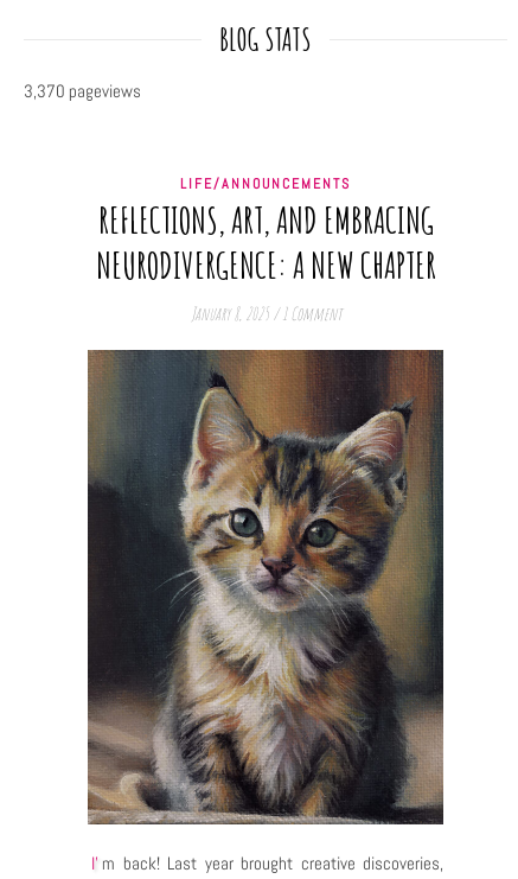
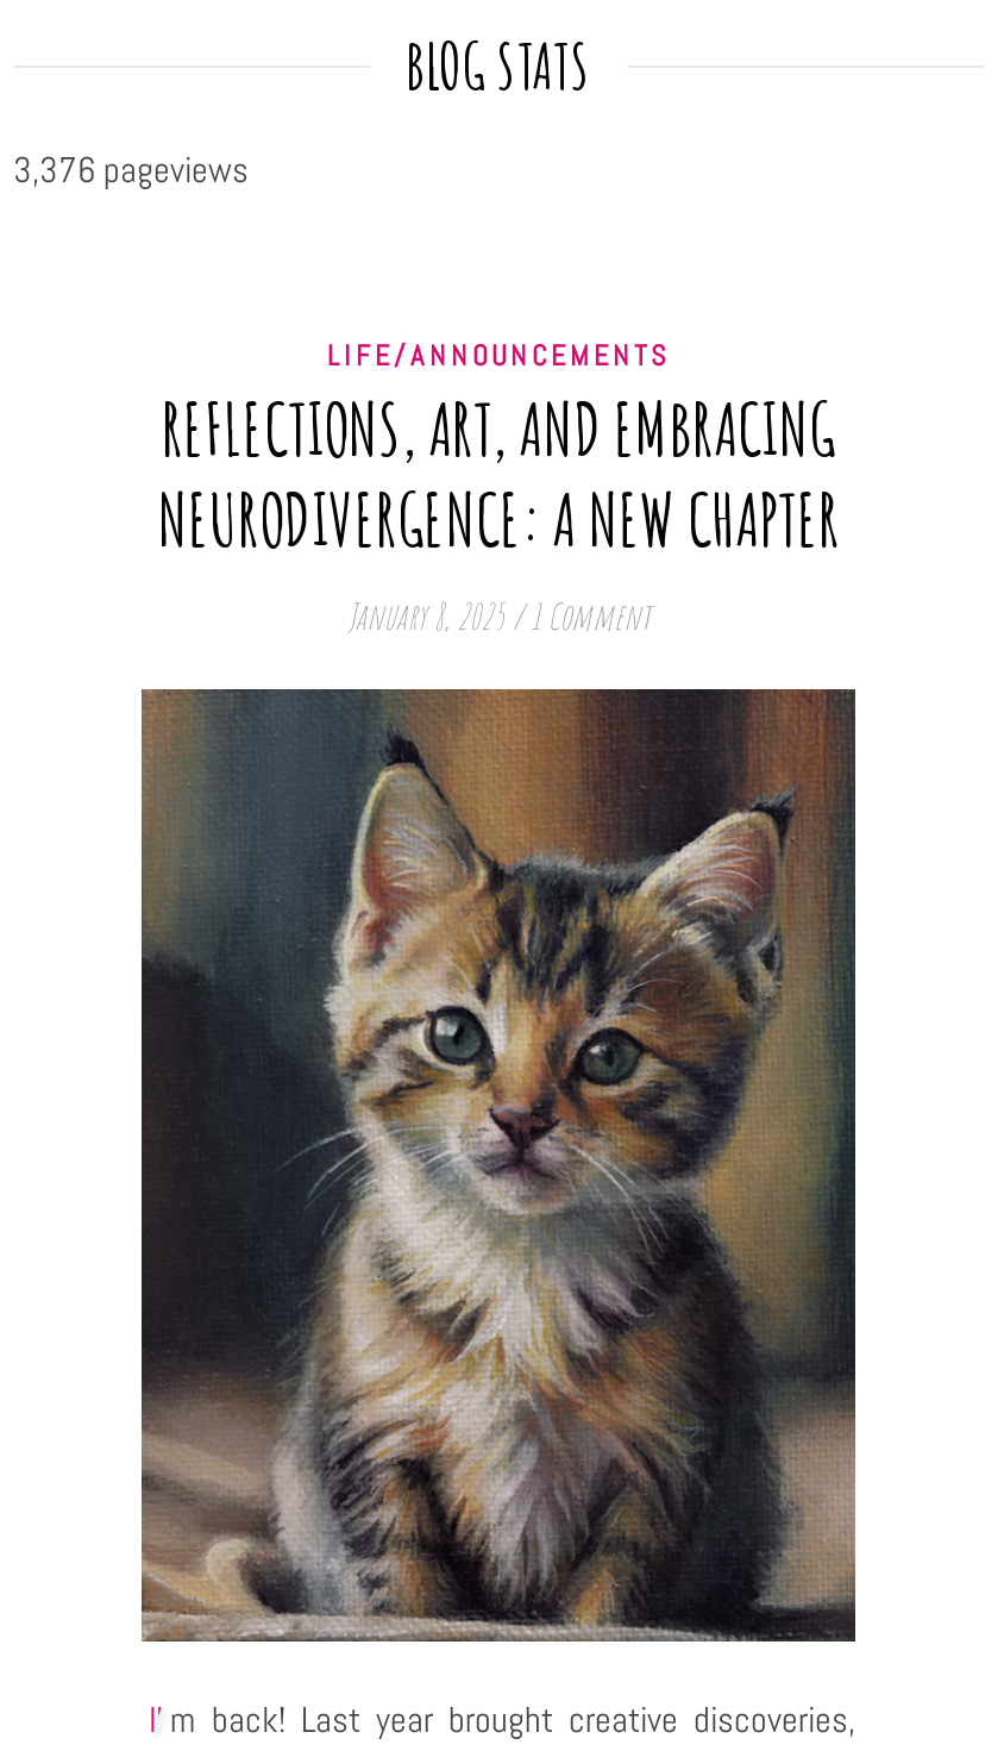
[24,79,141,102] 3,370 pageviews -> [13,146,249,192] 3,376 pageviews

